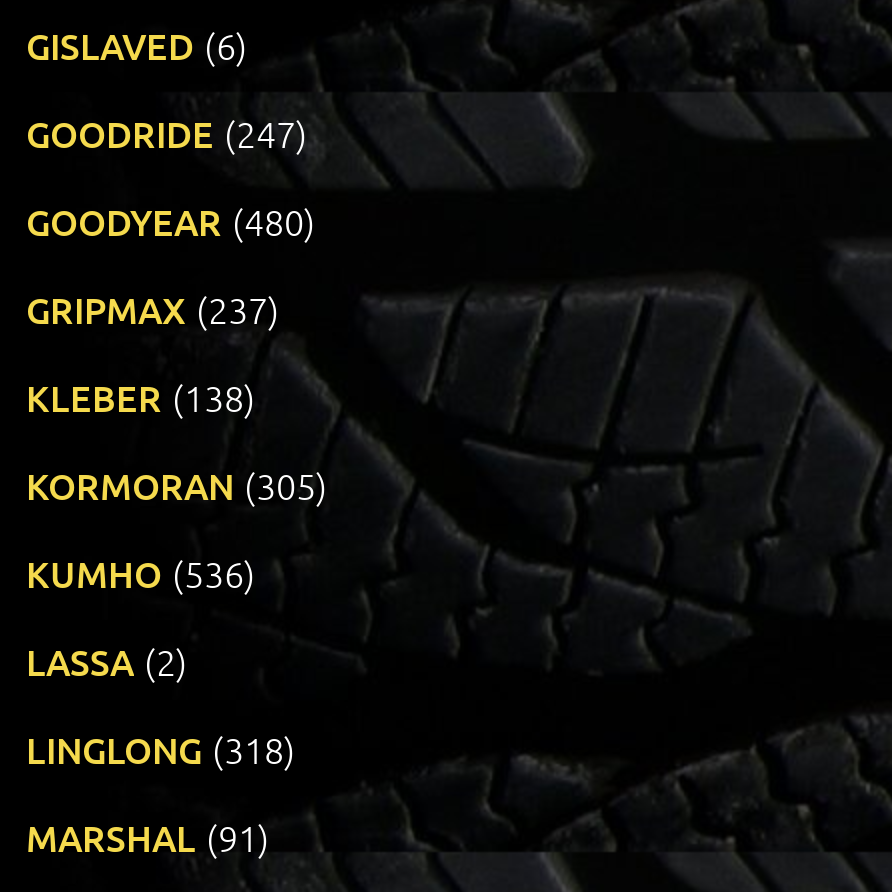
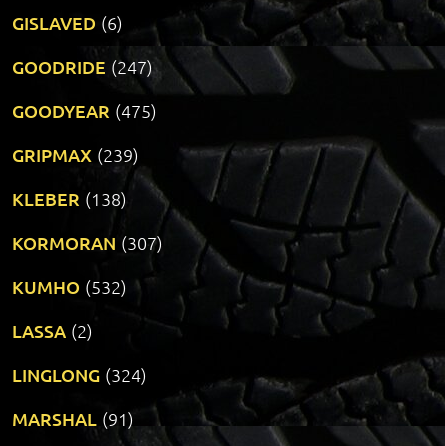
[26,198,316,244] GOODYEAR (480) -> [12,99,157,122] GOODYEAR (475)
[26,286,280,332] GRIPMAX (237) -> [12,143,139,166] GRIPMAX (239)
[26,462,328,508] KORMORAN (305) -> [12,231,163,254] KORMORAN (307)
[26,550,256,596] KUMHO (536) -> [12,275,127,298] KUMHO (532)
[26,726,296,772] LINGLONG (318) -> [12,363,147,386] LINGLONG (324)

